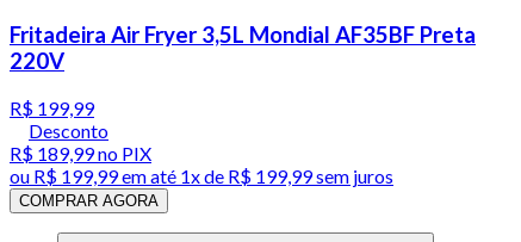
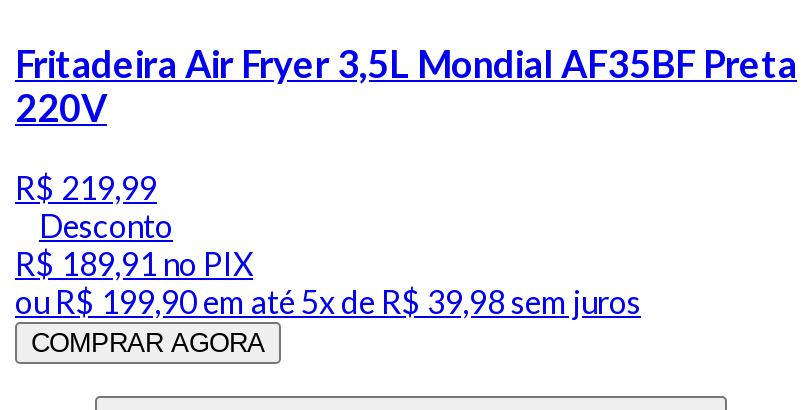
[10,96,94,119] R$ 199,99 -> [15,168,157,206] R$ 219,99
[10,142,151,164] R$ 189,99no PIX -> [15,244,253,282] R$ 189,91no PIX
[10,164,393,187] ouR$ 199,99em até 1x de R$ 199,99 sem juros -> [15,282,641,320] ouR$ 199,90em até 5x de R$ 39,98 sem juros

